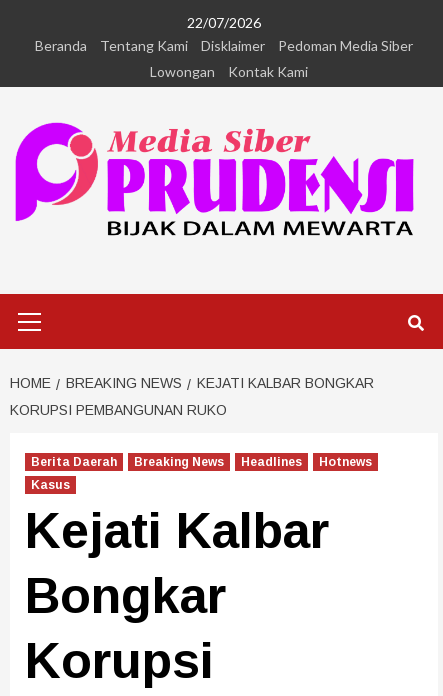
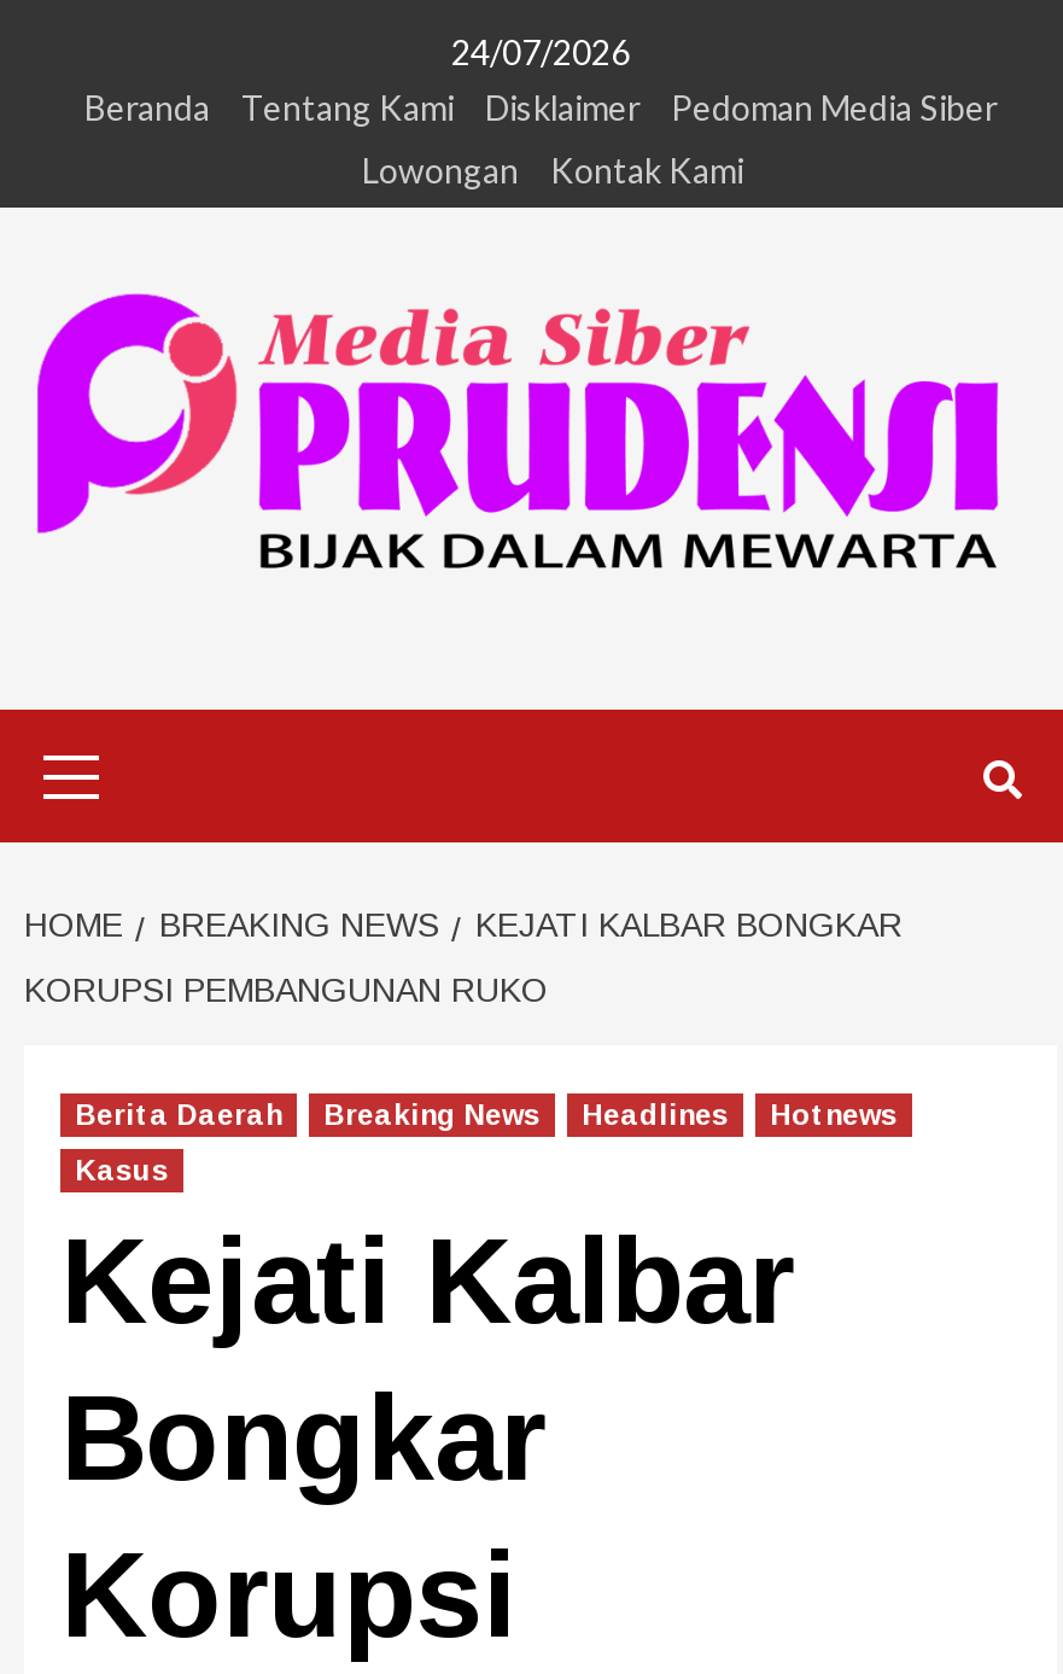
[187,14,261,31] 22/07/2026 -> [451,31,630,72] 24/07/2026

